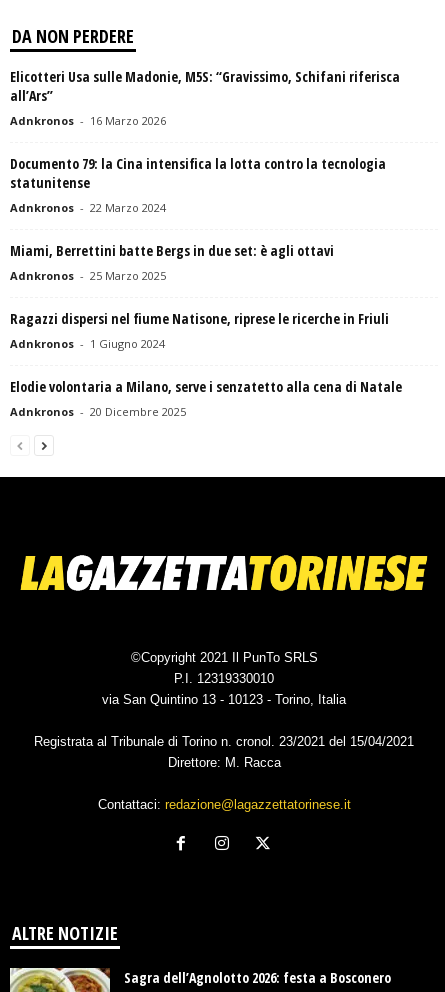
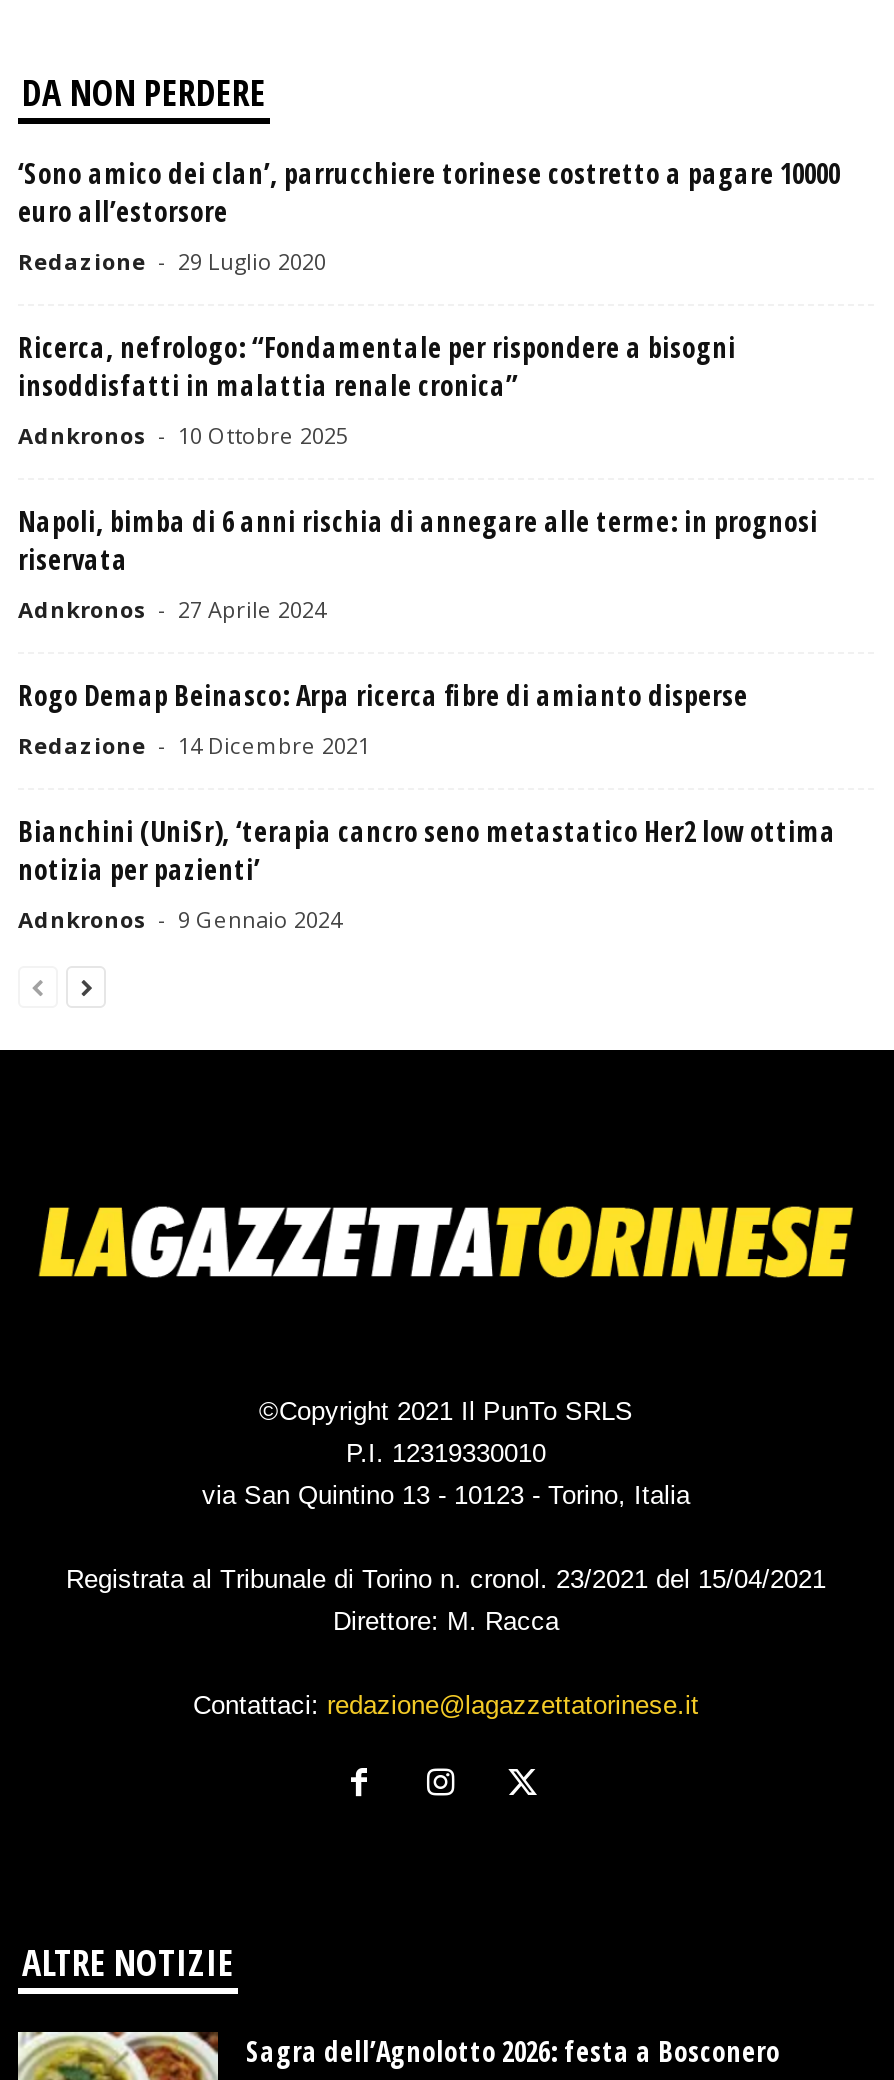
[10,67,400,128] Elicotteri Usa sulle Madonie, M5S: “Gravissimo, Schifani riferisca | all’Ars” | Adnkronos - 16 Marzo 2026 -> [18,153,840,275] ‘Sono amico dei clan’, parrucchiere torinese costretto a pagare 10000 | euro all’estorsore | Redazione - 29 Luglio 2020
[10,154,386,215] Documento 79: la Cina intensifica la lotta contro la tecnologia | statunitense | Adnkronos - 22 Marzo 2024 -> [18,327,736,449] Ricerca, nefrologo: “Fondamentale per rispondere a bisogni | insoddisfatti in malattia renale cronica” | Adnkronos - 10 Ottobre 2025
[10,241,334,283] Miami, Berrettini batte Bergs in due set: è agli ottavi | Adnkronos - 25 Marzo 2025 -> [18,501,818,623] Napoli, bimba di 6 anni rischia di annegare alle terme: in prognosi | riservata | Adnkronos - 27 Aprile 2024
[10,309,389,351] Ragazzi dispersi nel fiume Natisone, riprese le ricerche in Friuli | Adnkronos - 1 Giugno 2024 -> [18,675,748,759] Rogo Demap Beinasco: Arpa ricerca fibre di amianto disperse | Redazione - 14 Dicembre 2021
[10,377,402,419] Elodie volontaria a Milano, serve i senzatetto alla cena di Natale | Adnkronos - 20 Dicembre 2025 -> [18,811,836,933] Bianchini (UniSr), ‘terapia cancro seno metastatico Her2 low ottima | notizia per pazienti’ | Adnkronos - 9 Gennaio 2024

